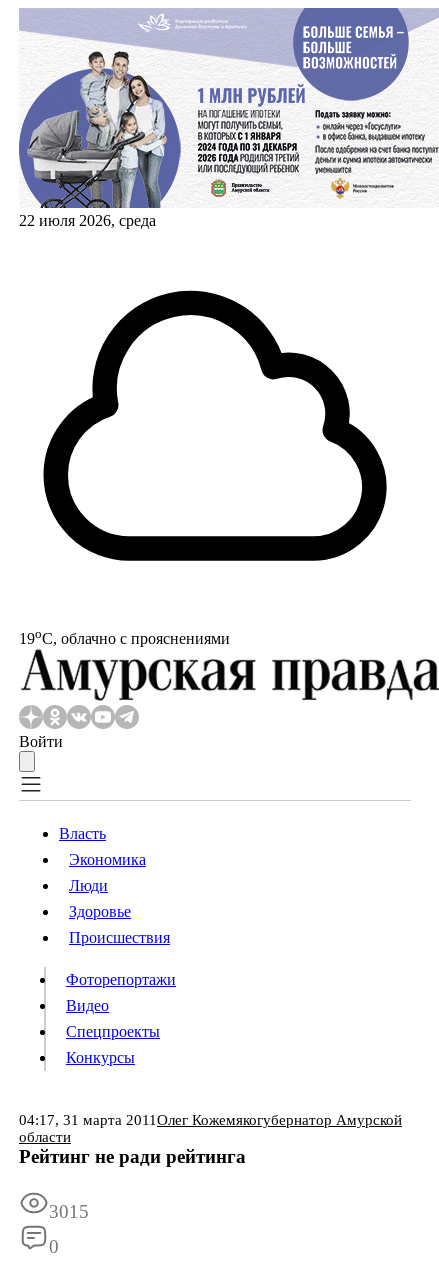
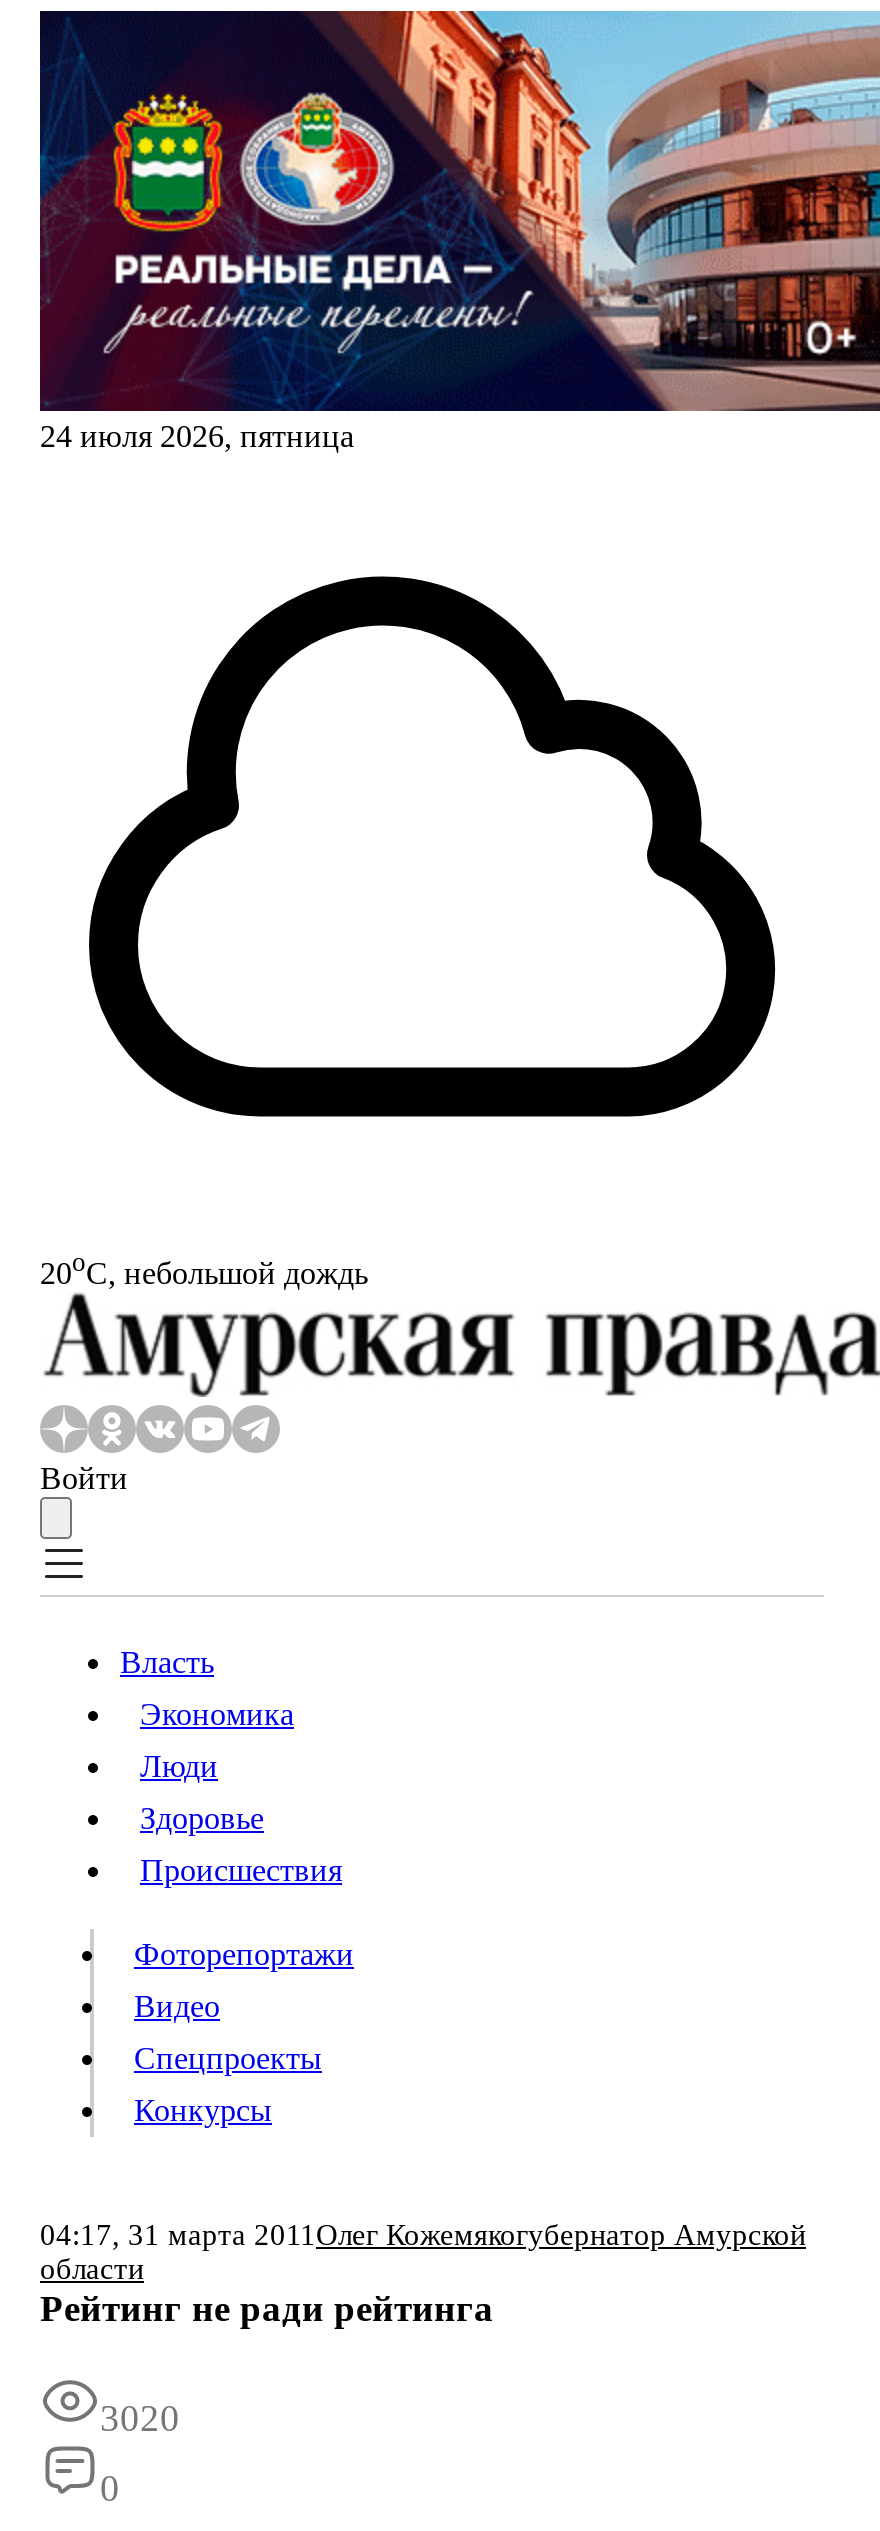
[18,8,436,229] [image] | 22 июля 2026, среда -> [38,9,874,453] [image] | 24 июля 2026, пятница
[19,626,230,647] 19oС, облачно с прояснениями -> [40,1247,368,1290] 20oС, небольшой дождь
[49,1201,89,1222] 3015 -> [100,2398,180,2440] 3020

